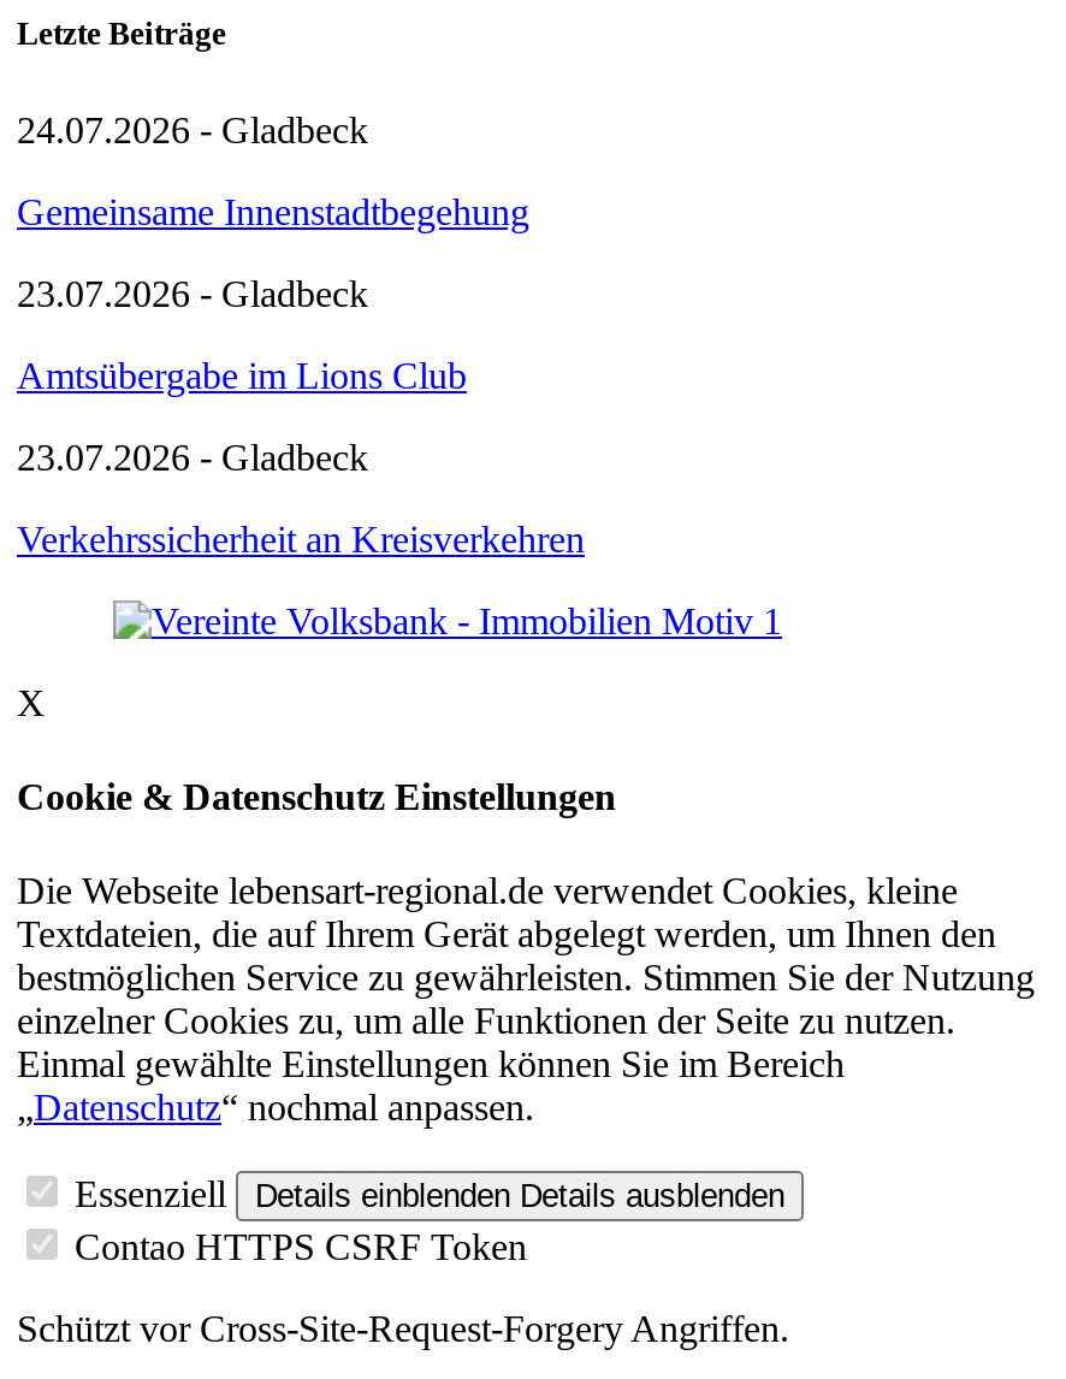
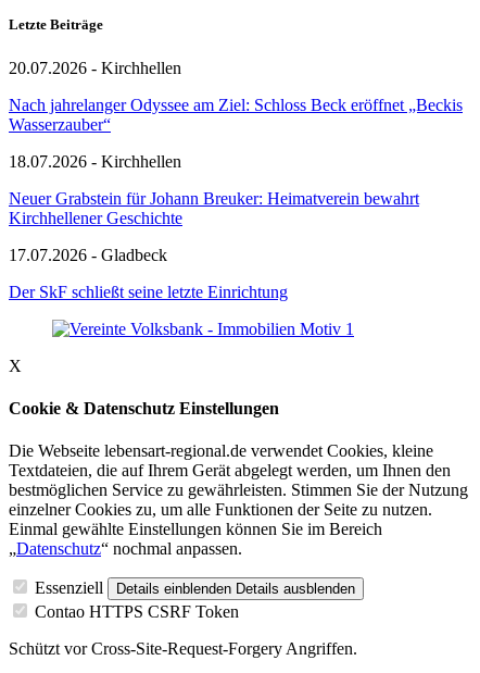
[17,109,368,150] 24.07.2026 - Gladbeck -> [9,58,181,77] 20.07.2026 - Kirchhellen
[17,191,529,232] Gemeinsame Innenstadtbegehung -> [9,95,463,133] Nach jahrelanger Odyssee am Ziel: Schloss Beck eröffnet „Beckis | Wasserzauber“
[17,272,368,313] 23.07.2026 - Gladbeck -> [9,152,181,170] 18.07.2026 - Kirchhellen
[17,354,467,395] Amtsübergabe im Lions Club -> [9,189,419,227] Neuer Grabstein für Johann Breuker: Heimatverein bewahrt | Kirchhellener Geschichte
[17,436,368,477] 23.07.2026 - Gladbeck -> [9,245,167,264] 17.07.2026 - Gladbeck
[17,518,585,559] Verkehrssicherheit an Kreisverkehren -> [9,282,288,301] Der SkF schließt seine letzte Einrichtung

